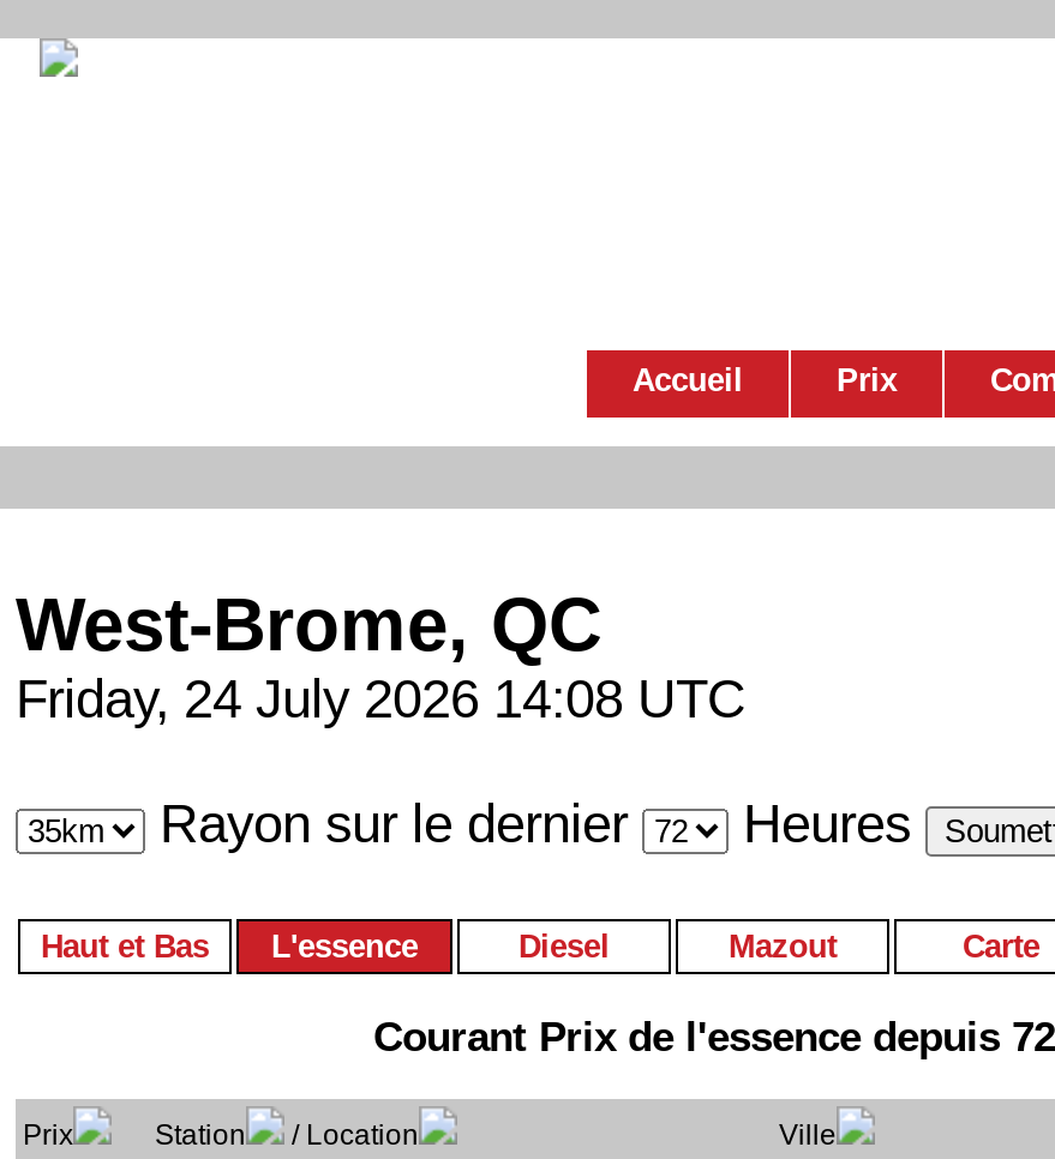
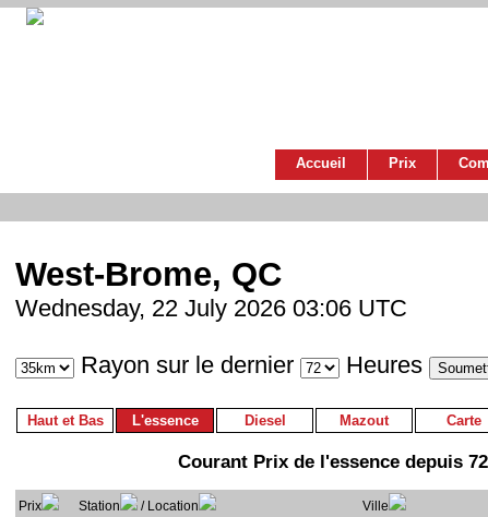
[16,670,745,730] Friday, 24 July 2026 14:08 UTC -> [15,295,407,322] Wednesday, 22 July 2026 03:06 UTC

